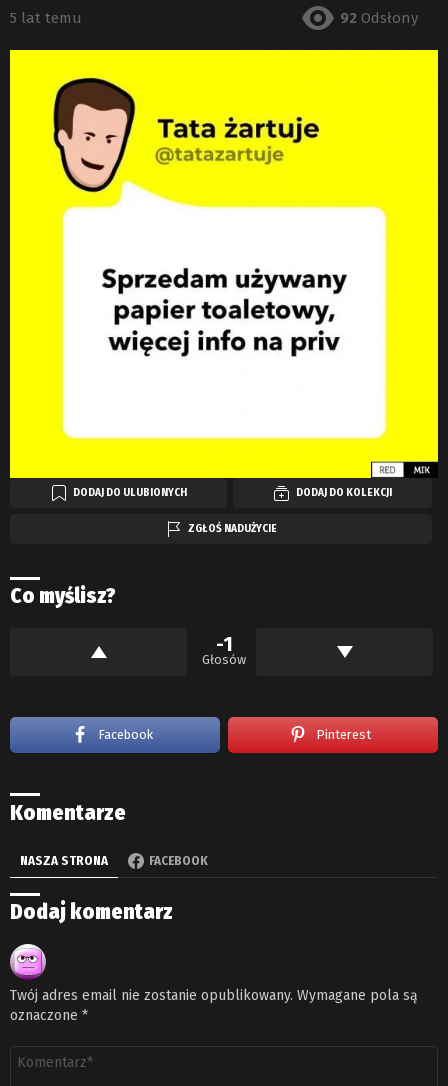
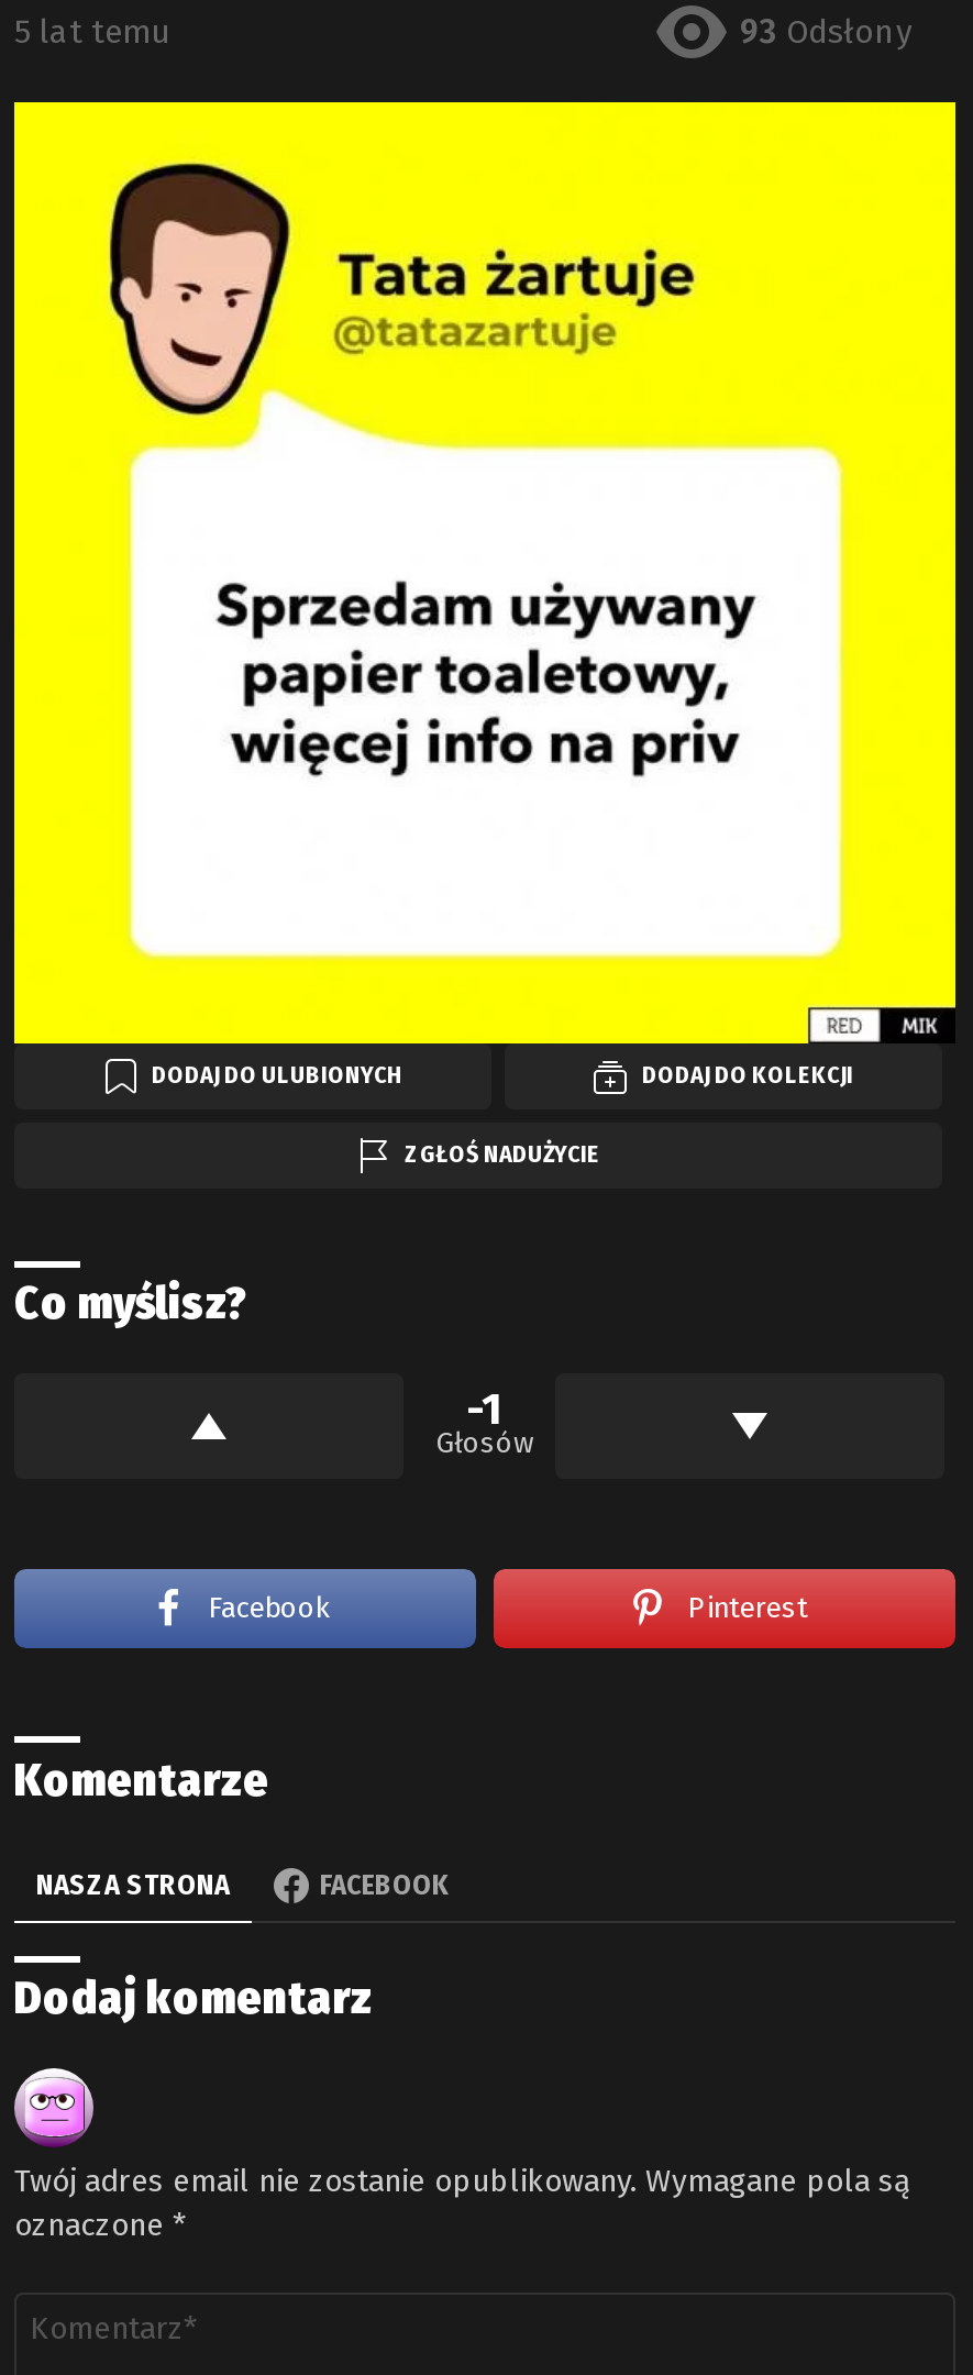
[340,9,418,27] 92 Odsłony -> [740,13,911,52] 93 Odsłony

